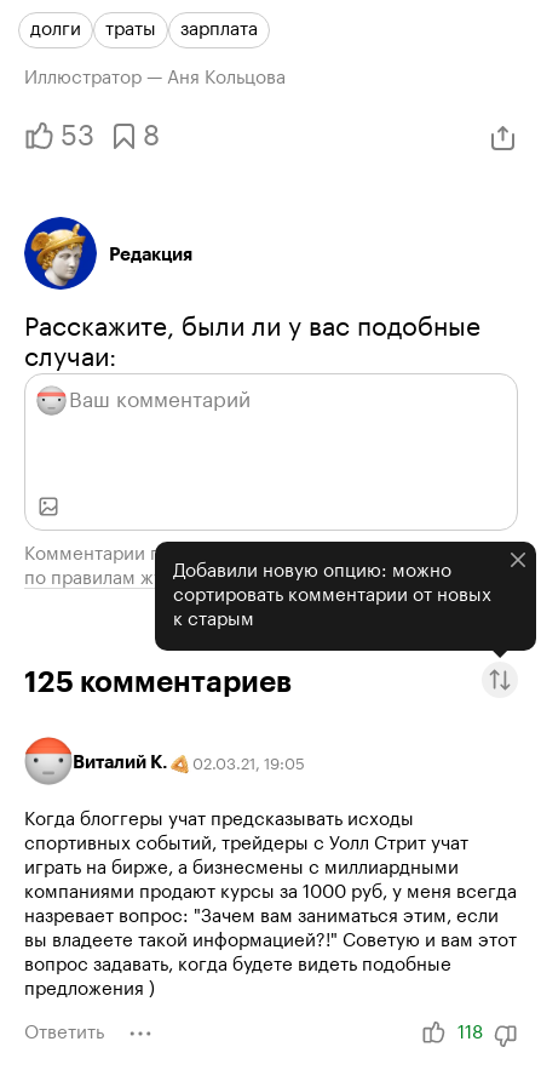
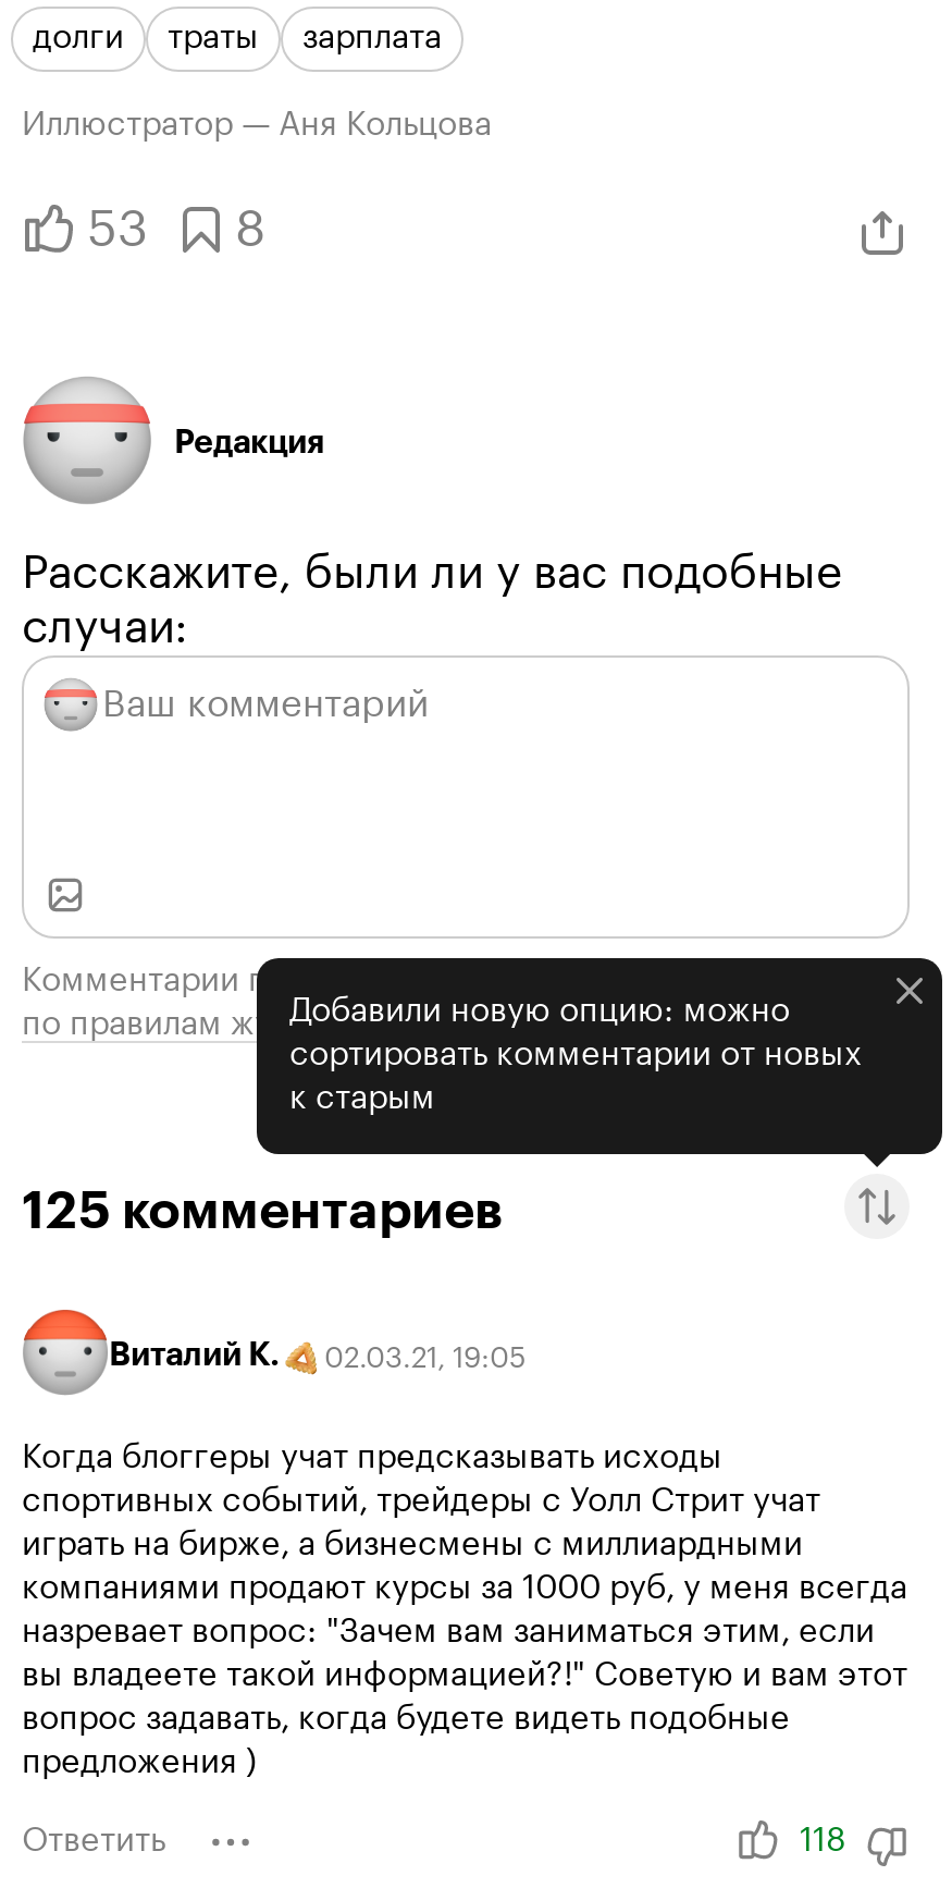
[23,216,98,290] [image] -> [22,375,150,503] [image]

